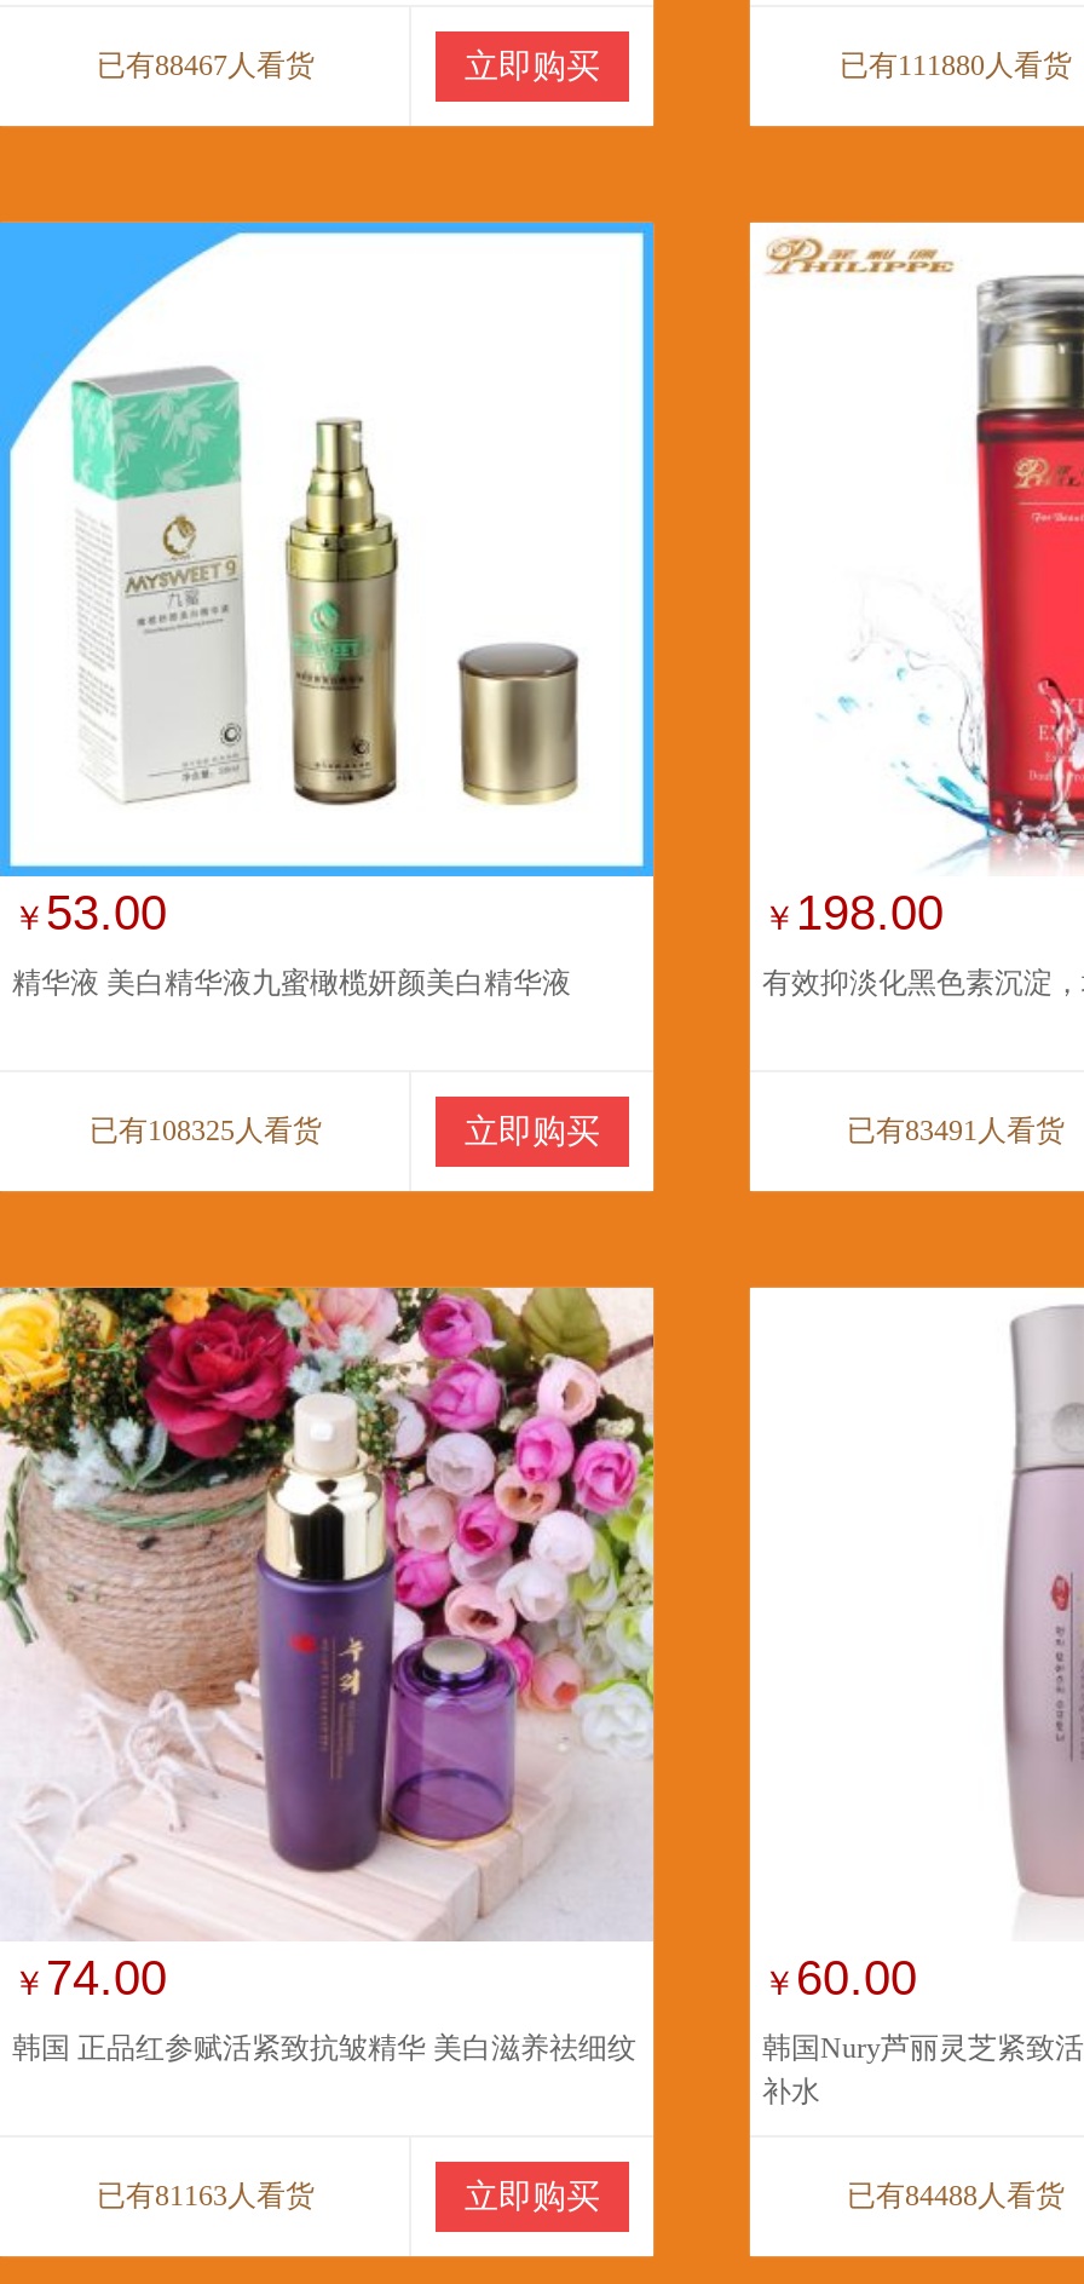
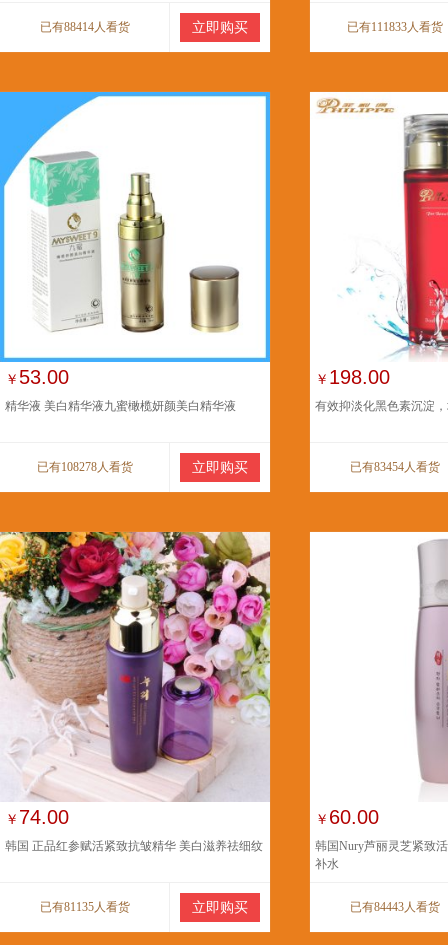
[97,48,315,82] 已有88467人看货 -> [40,20,130,34] 已有88414人看货
[840,48,1072,82] 已有111880人看货 -> [347,20,443,34] 已有111833人看货
[90,1114,322,1147] 已有108325人看货 -> [37,460,133,474] 已有108278人看货
[847,1114,1065,1147] 已有83491人看货 -> [350,460,440,474] 已有83454人看货
[97,2179,315,2213] 已有81163人看货 -> [40,900,130,914] 已有81135人看货
[847,2179,1065,2213] 已有84488人看货 -> [350,900,440,914] 已有84443人看货

